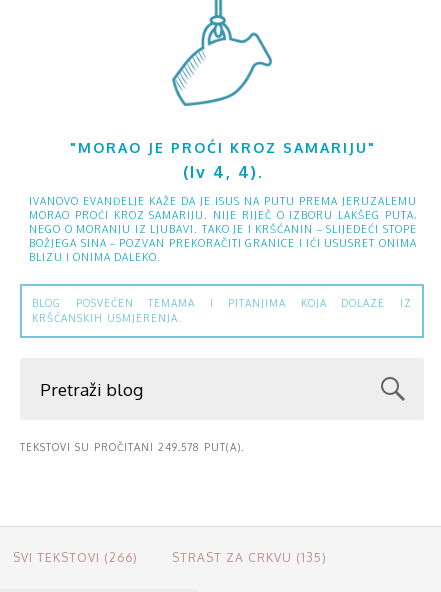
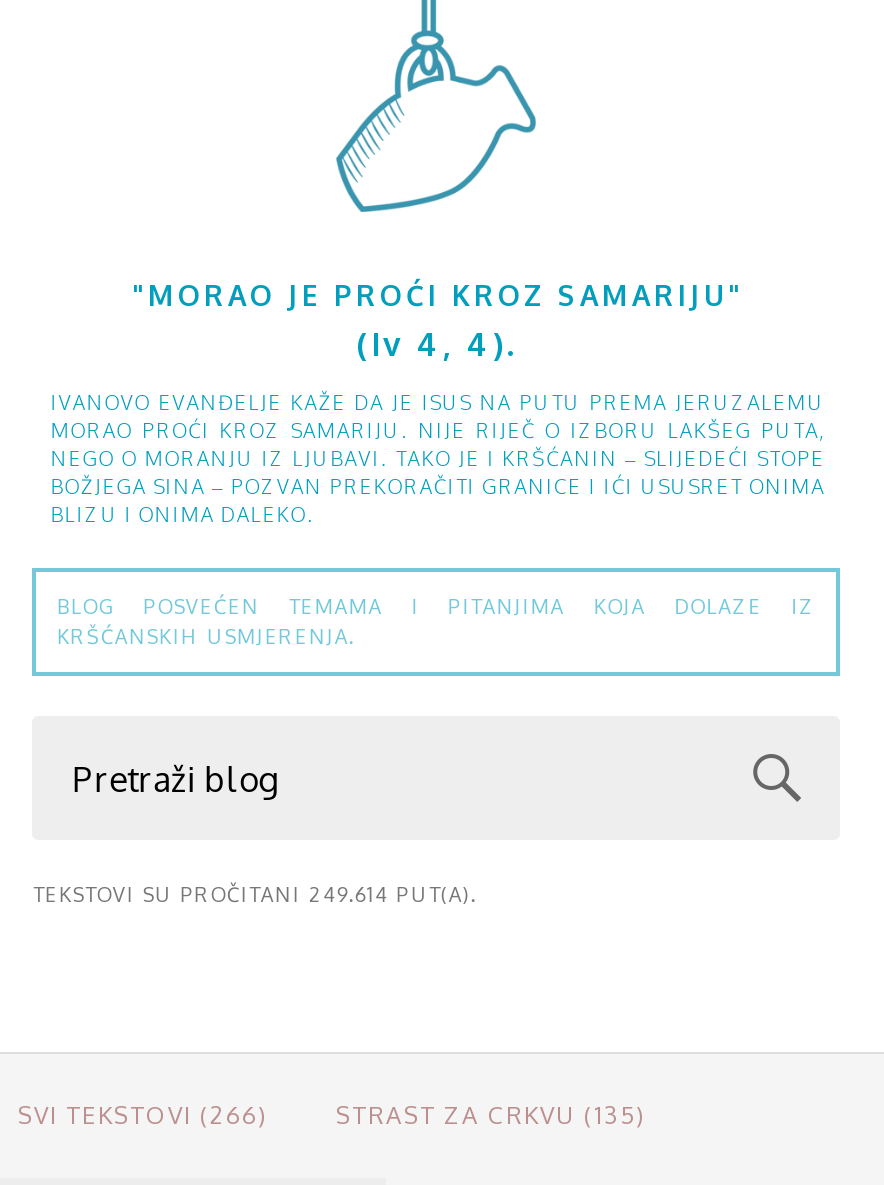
[20,441,244,453] TEKSTOVI SU PROČITANI 249.578 PUT(A). -> [33,883,477,907] TEKSTOVI SU PROČITANI 249.614 PUT(A).

